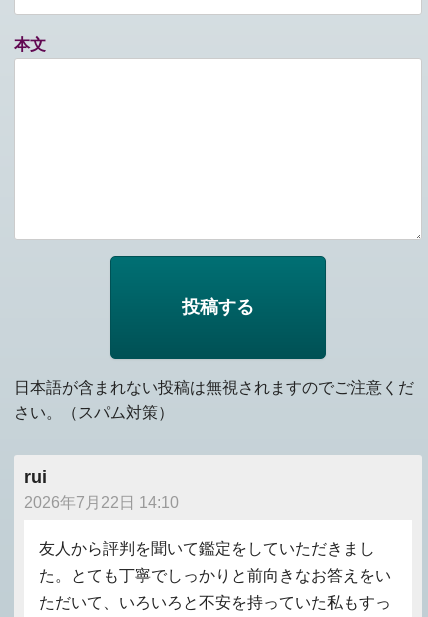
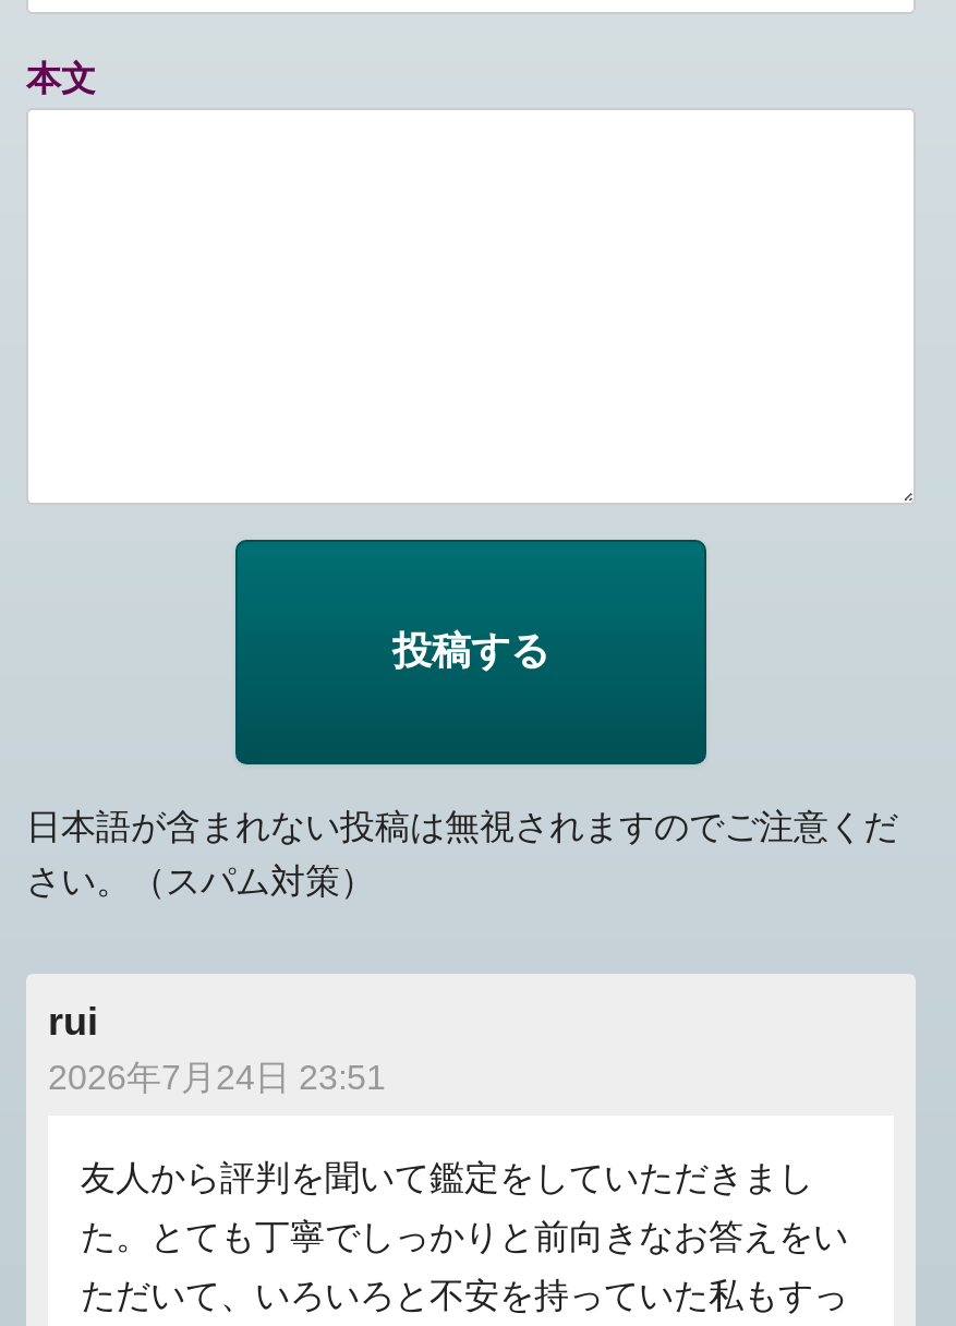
[24,494,179,511] 2026年7月22日 14:10 -> [48,1059,386,1096] 2026年7月24日 23:51

